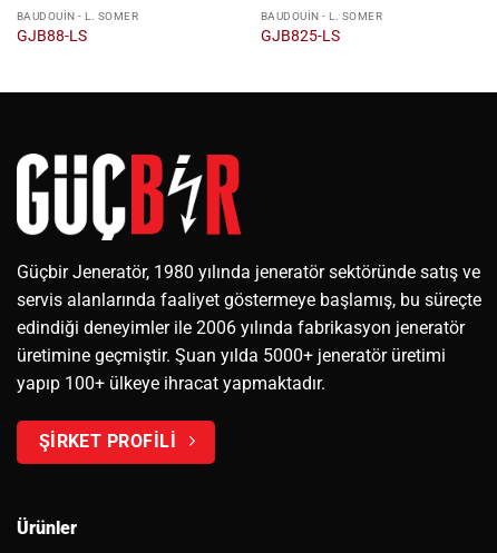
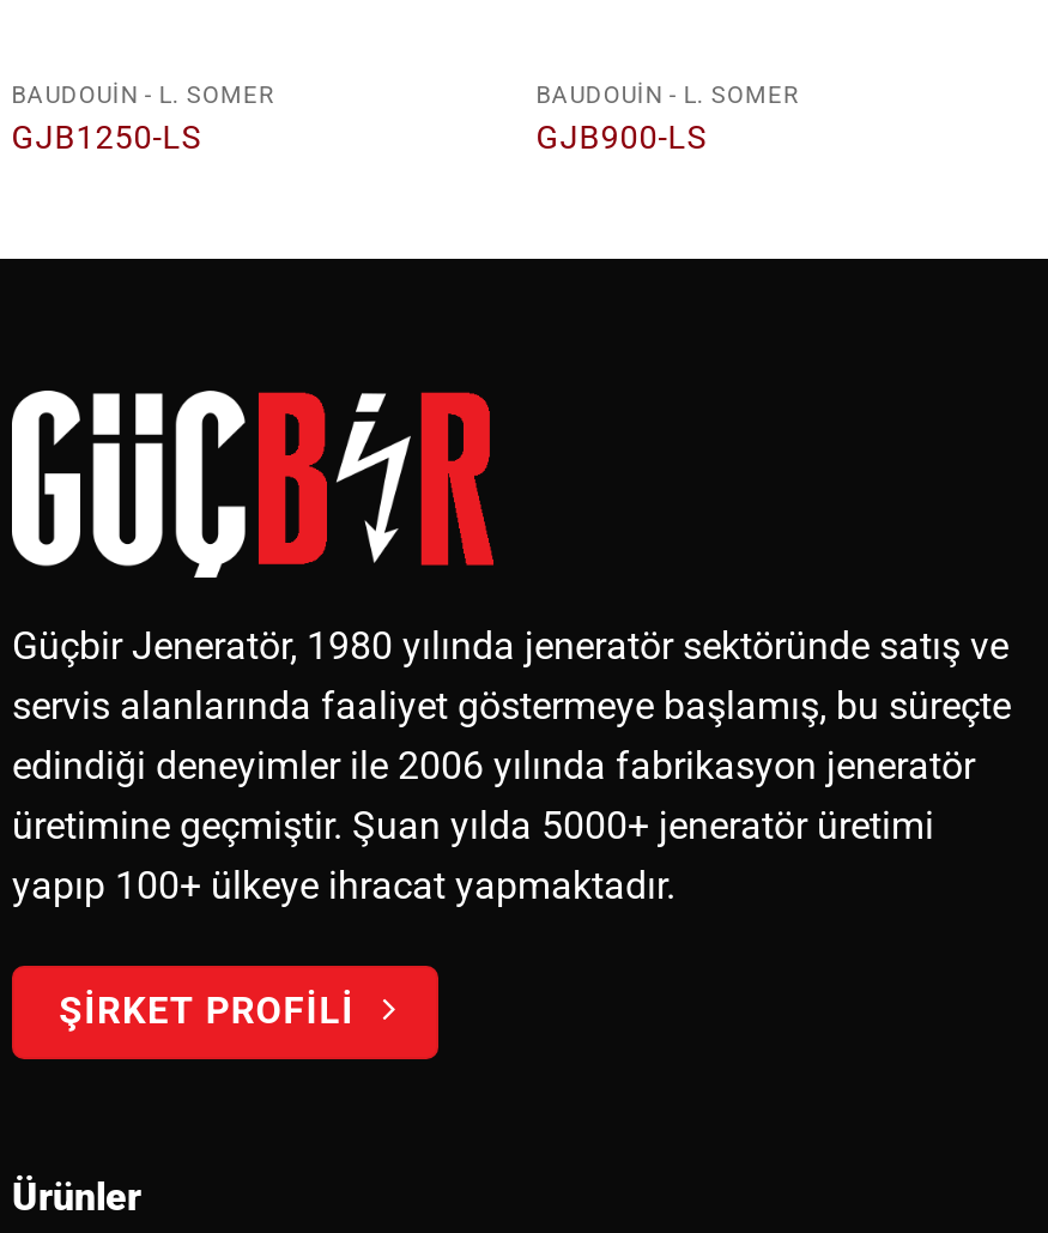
[16,27,87,44] GJB88-LS -> [11,117,201,156] GJB1250-LS
[261,27,340,44] GJB825-LS -> [536,117,706,156] GJB900-LS

